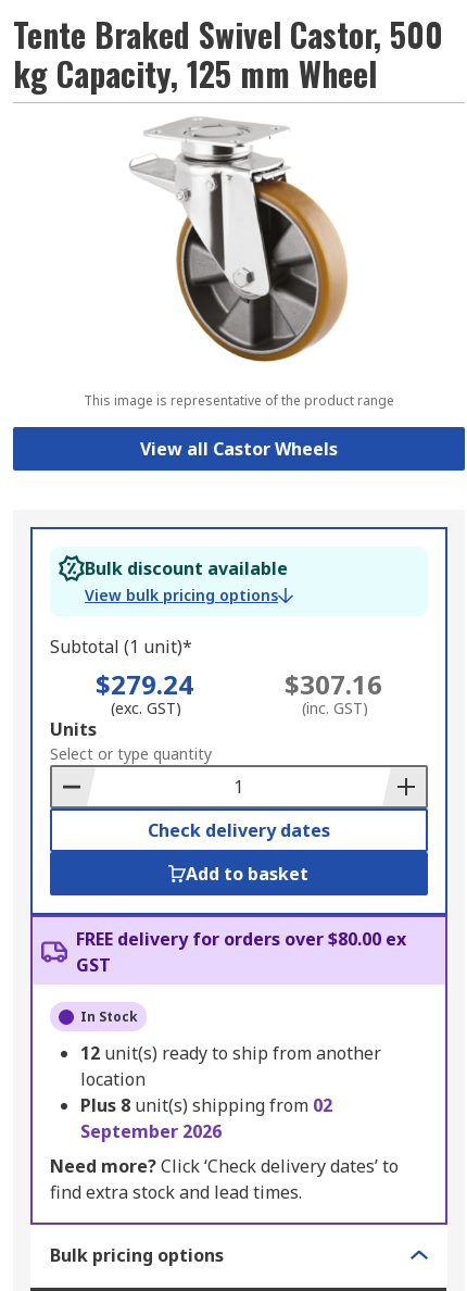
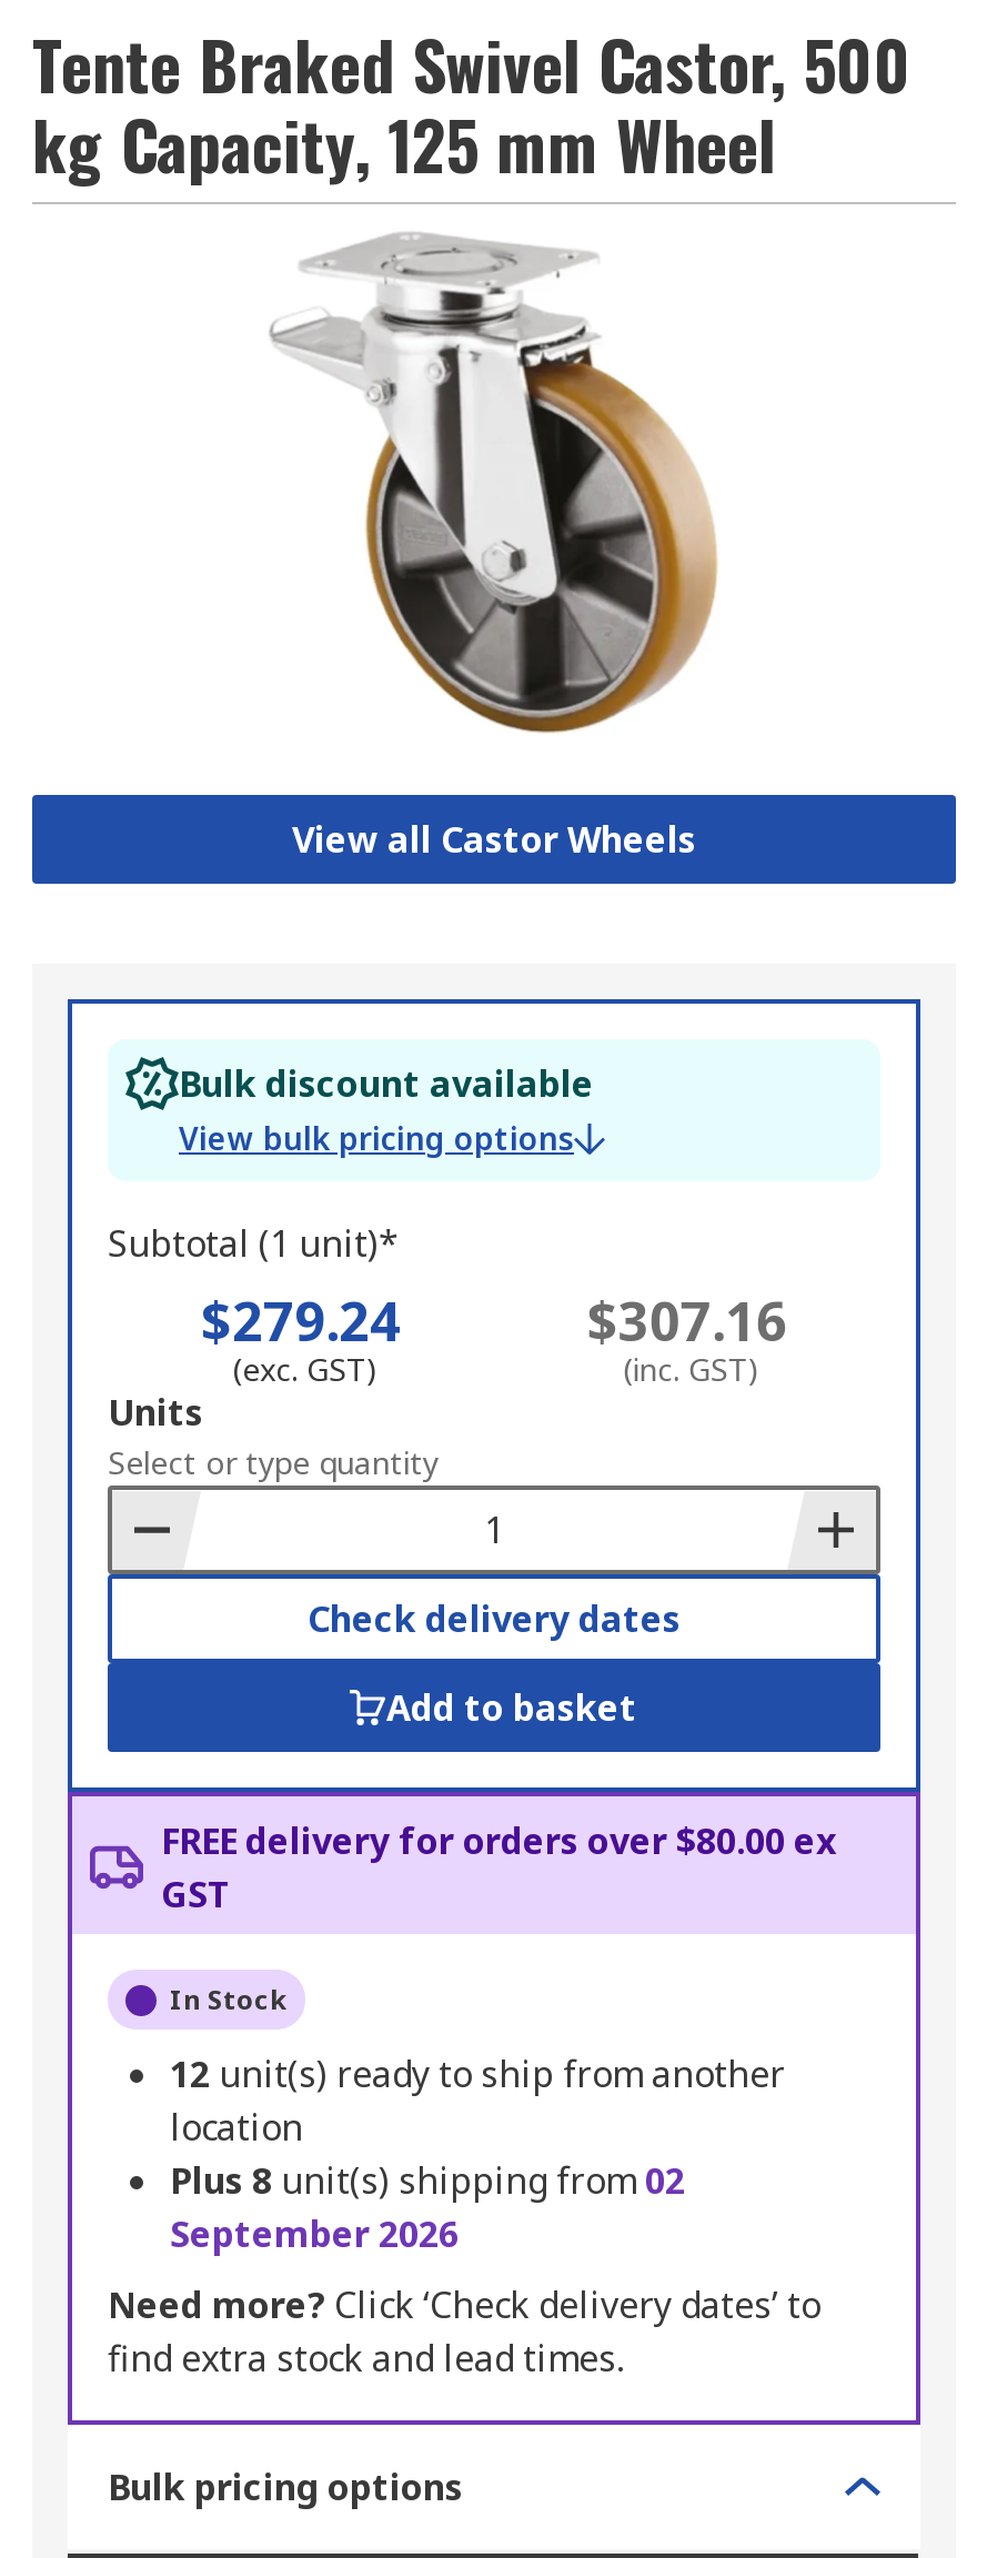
[84,392,394,410] This image is representative of the product range -> none

